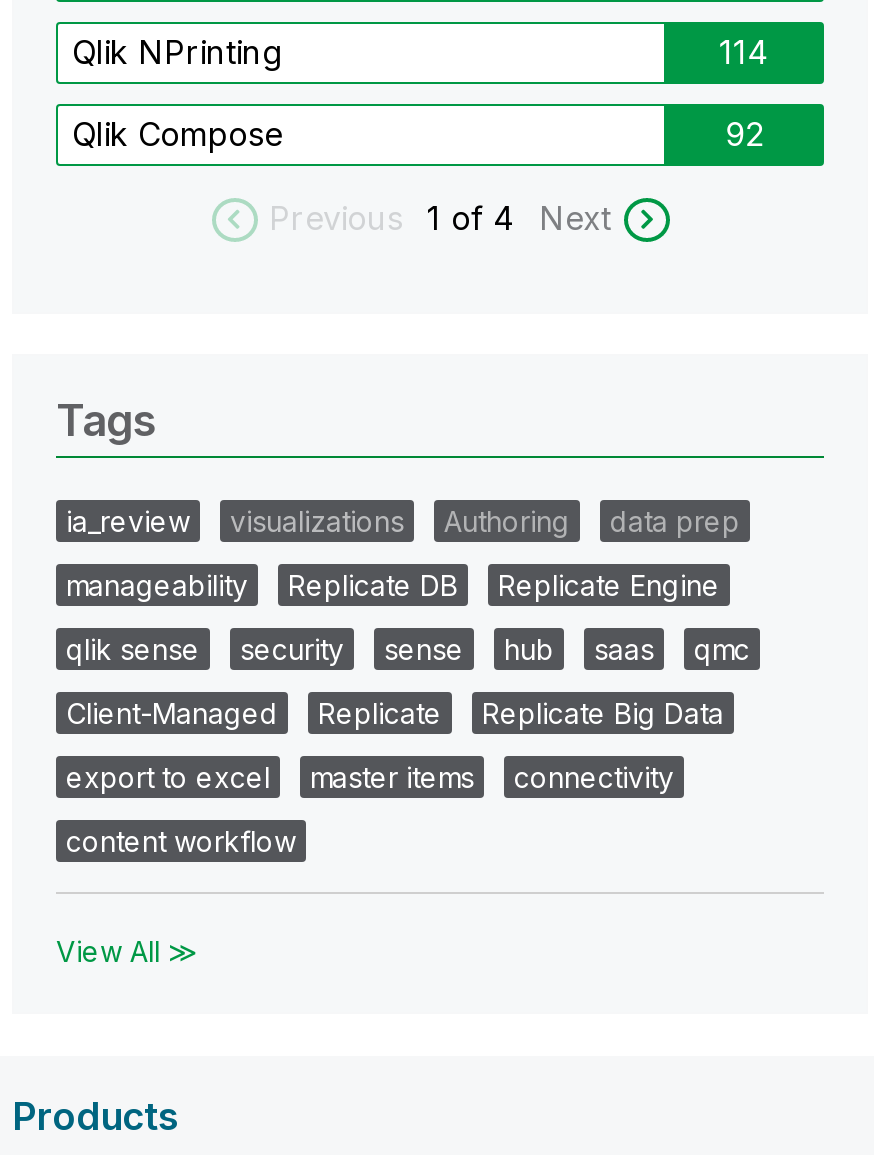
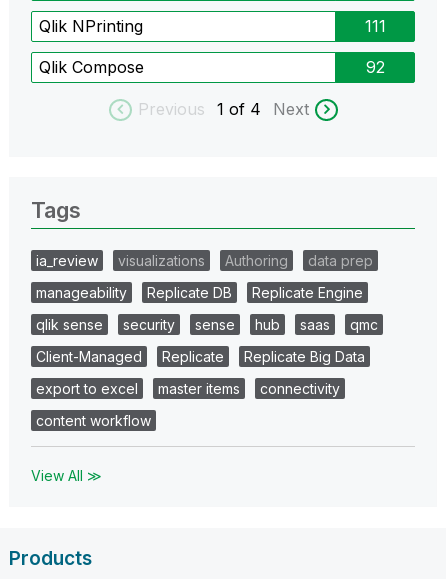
[719,32,769,72] 114 -> [365,16,386,36] 111

